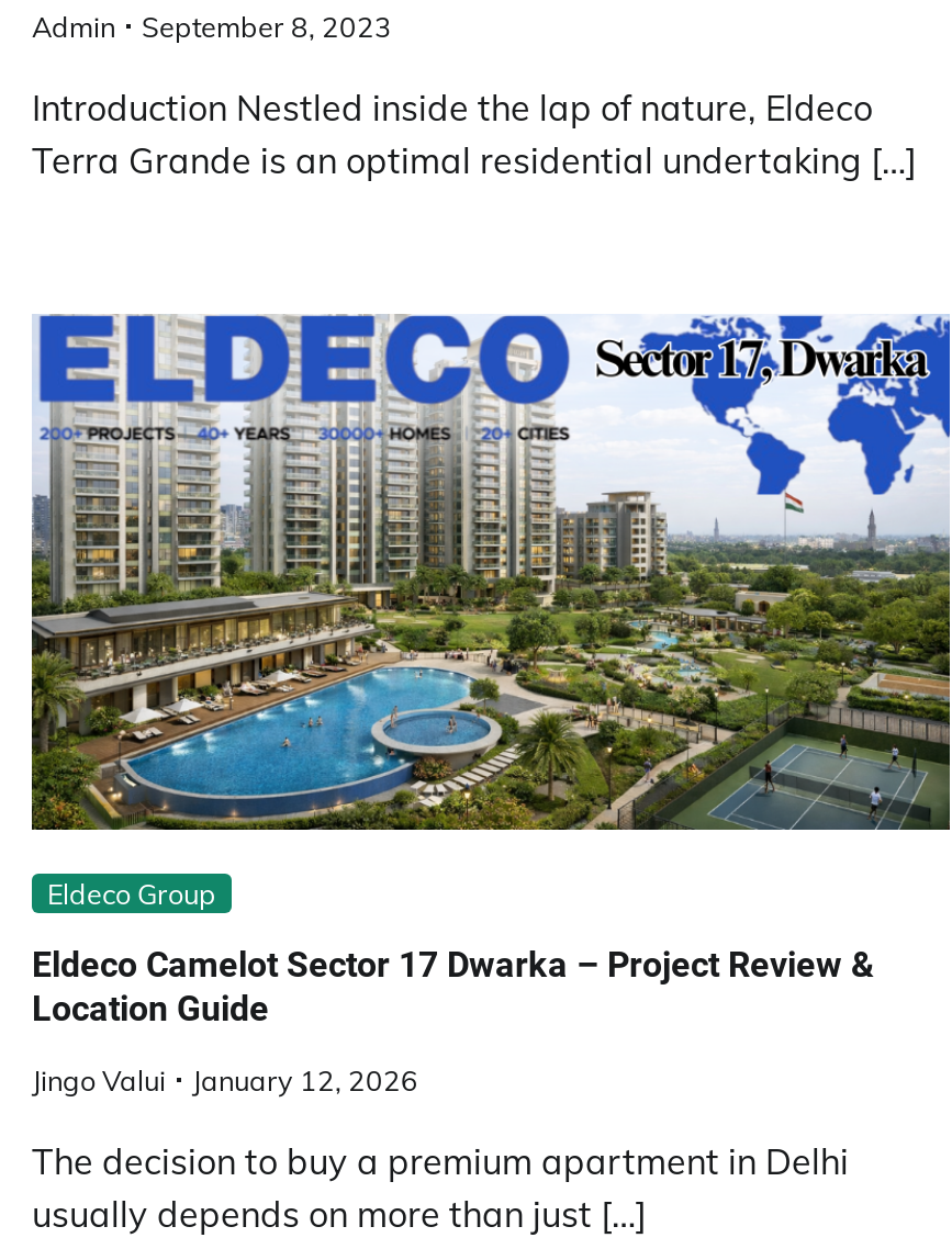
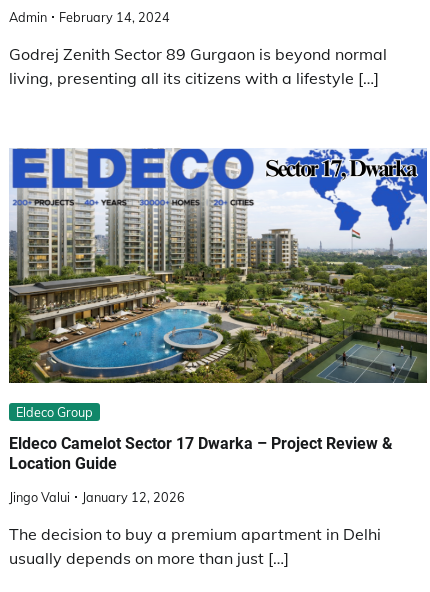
[32,9,392,45] Admin September 8, 2023 -> [9,9,170,25] Admin February 14, 2024
[32,86,917,183] Introduction Nestled inside the lap of nature, Eldeco | Terra Grande is an optimal residential undertaking […] -> [9,44,387,88] Godrej Zenith Sector 89 Gurgaon is beyond normal | living, presenting all its citizens with a lifestyle […]

